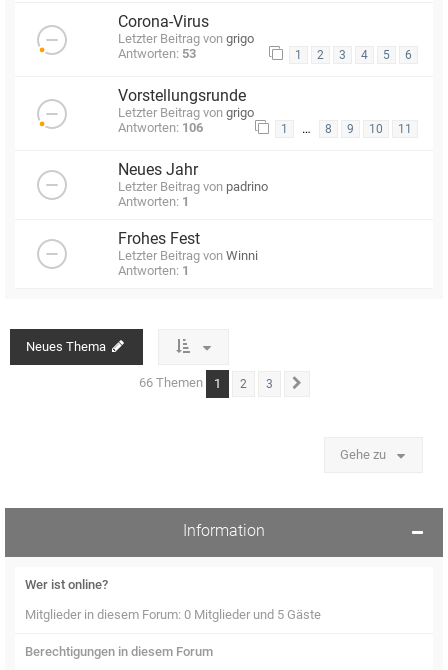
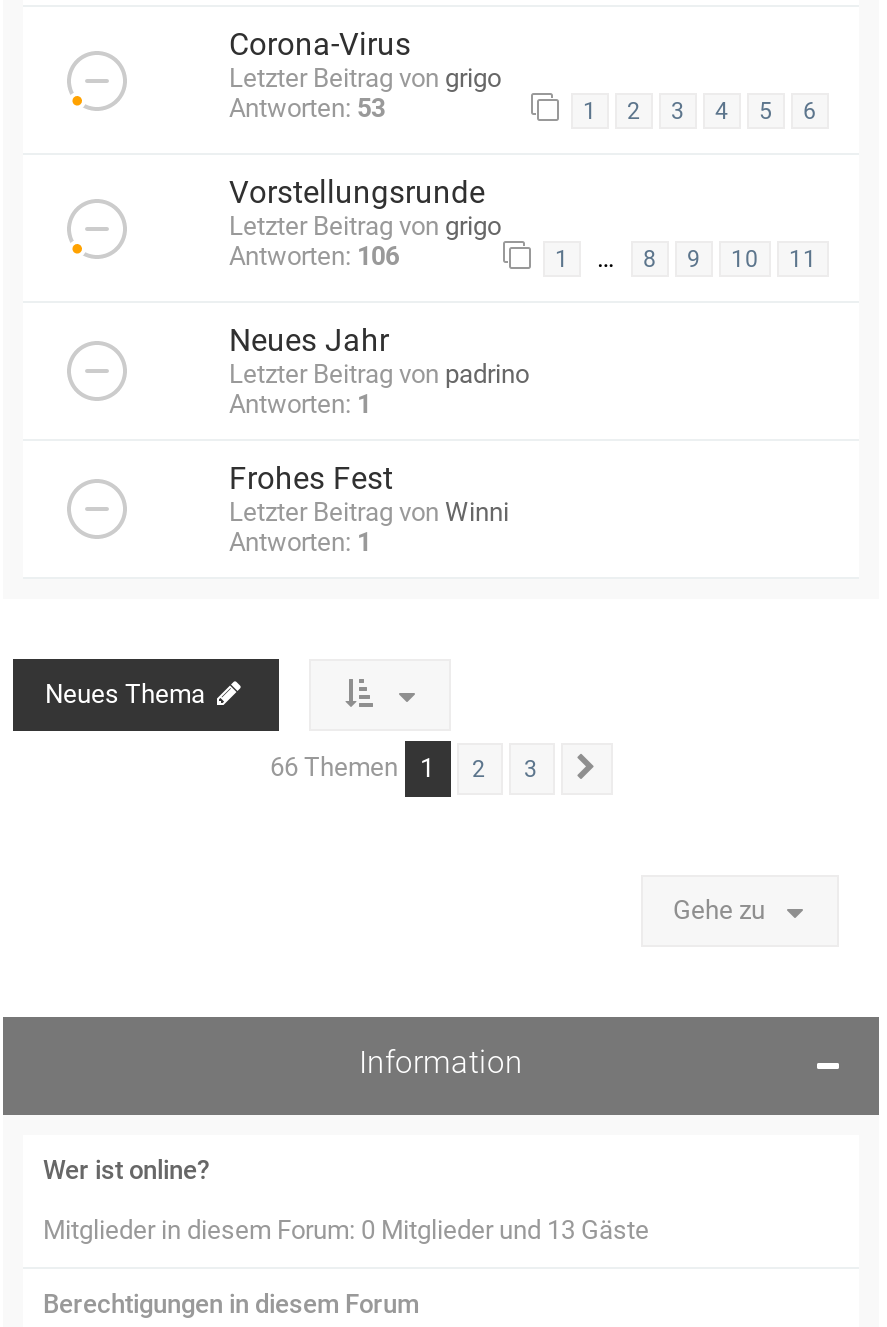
[25,606,321,621] Mitglieder in diesem Forum: 0 Mitglieder und 5 Gäste -> [43,1214,649,1244] Mitglieder in diesem Forum: 0 Mitglieder und 13 Gäste

